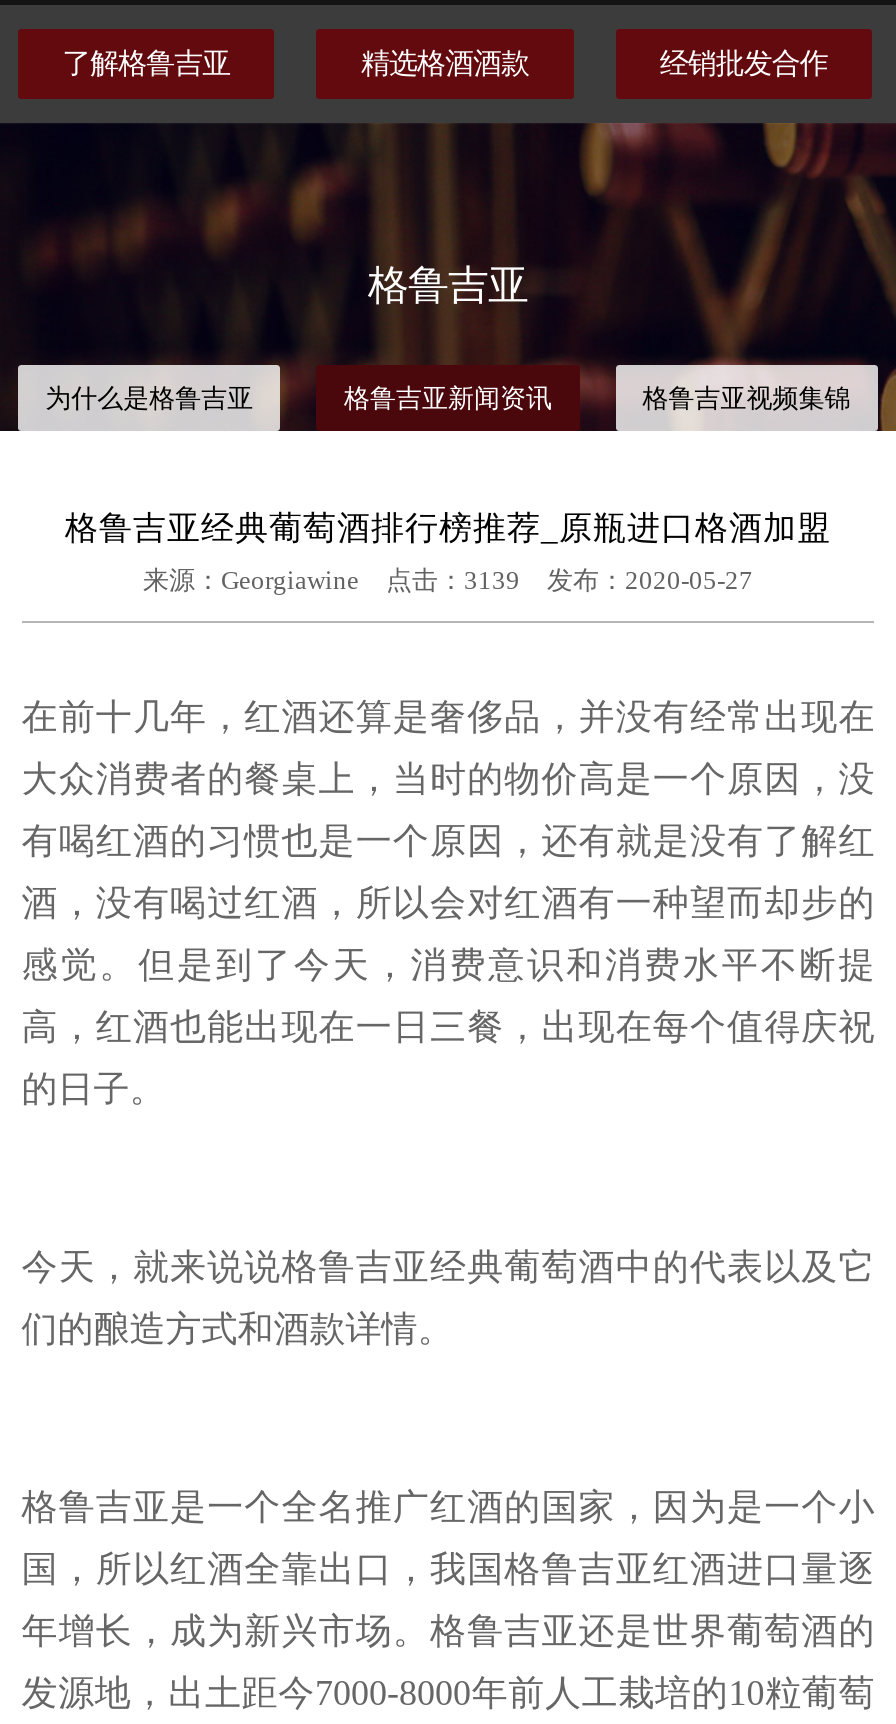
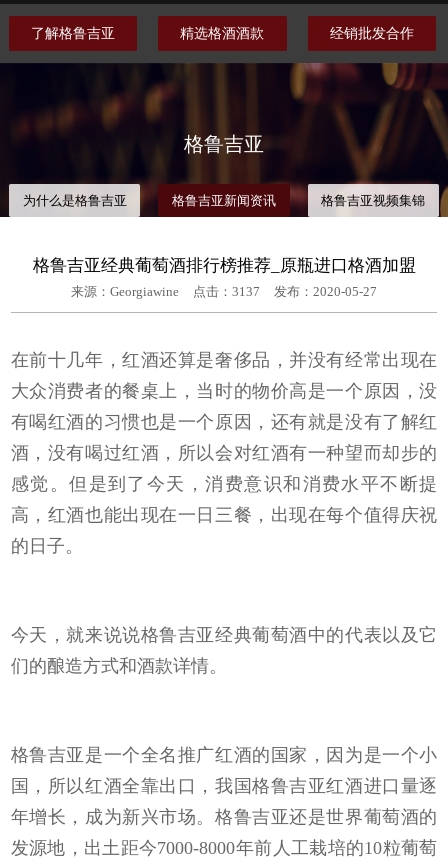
[143,565,753,595] 来源：Georgiawine 点击：3139 发布：2020-05-27 -> [71,284,376,299] 来源：Georgiawine 点击：3137 发布：2020-05-27

